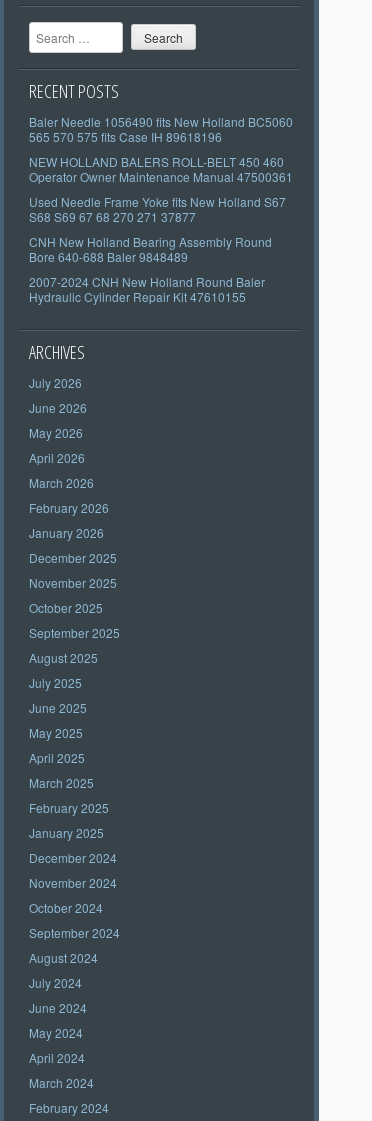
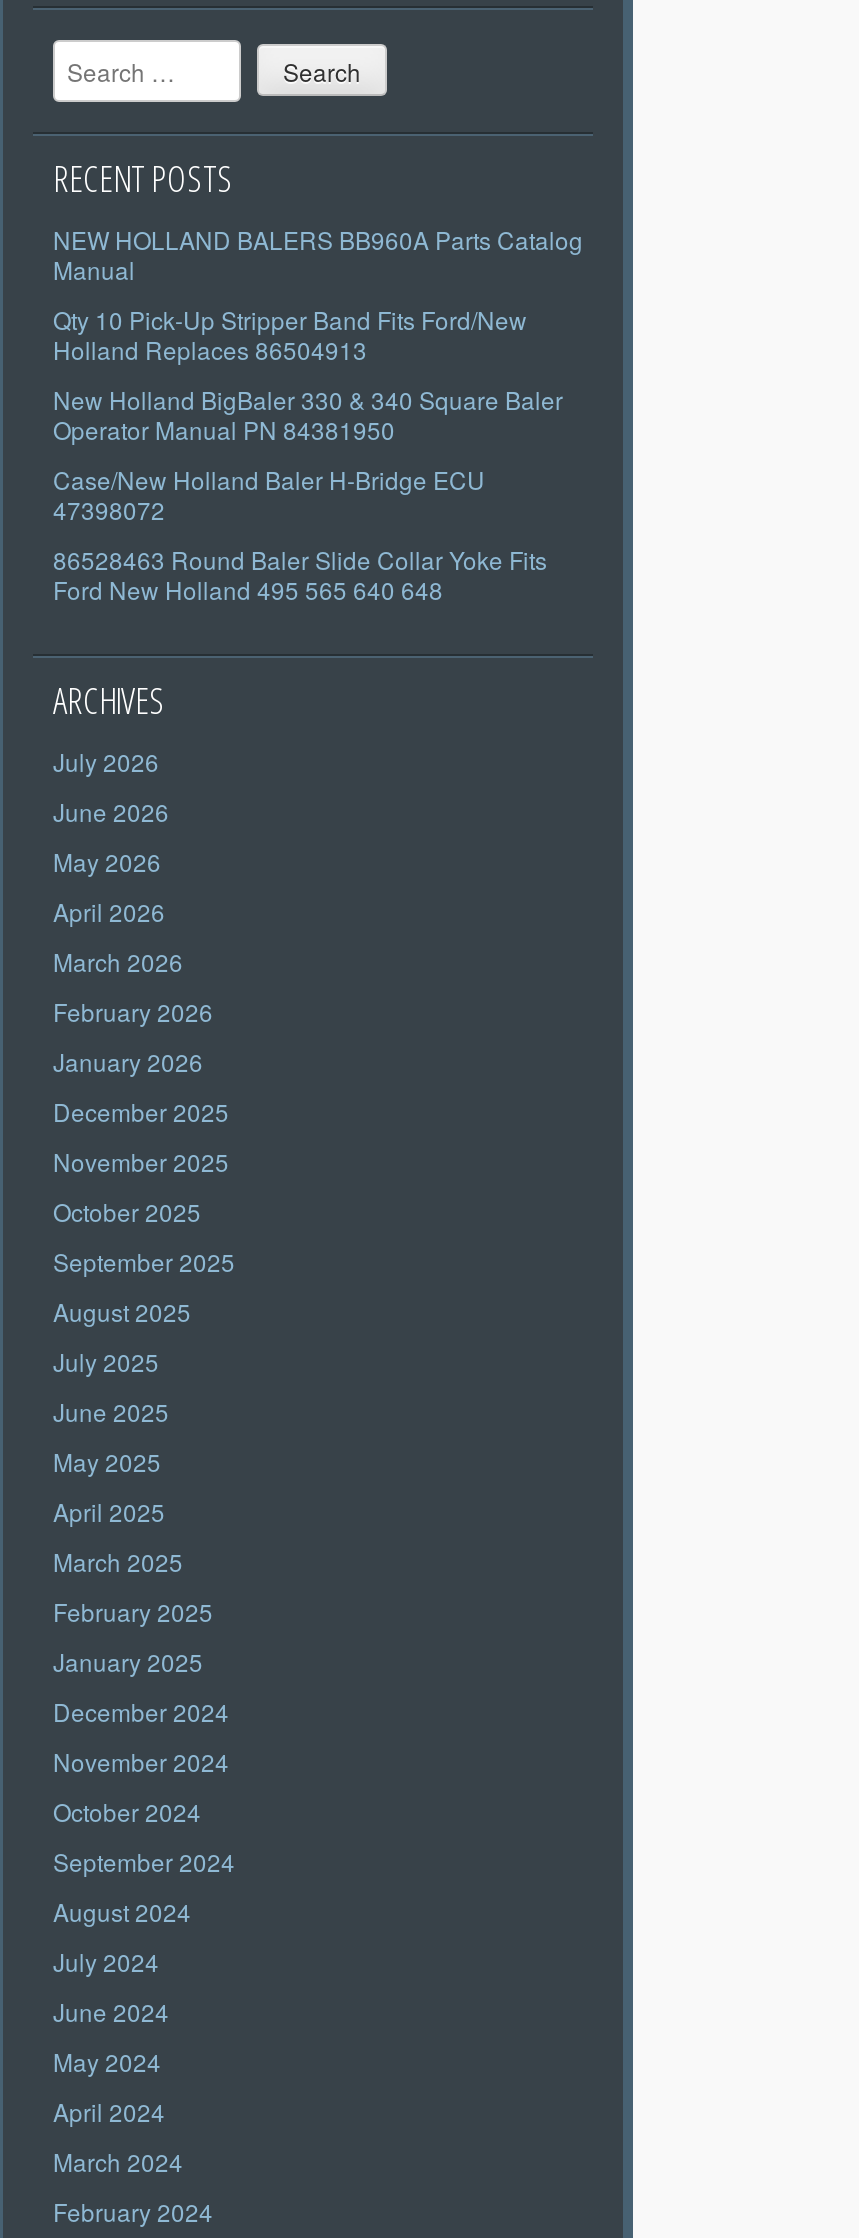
[29,113,293,145] Baler Needle 1056490 fits New Holland BC5060 | 565 570 575 fits Case IH 89618196 -> [53,222,583,286] NEW HOLLAND BALERS BB960A Parts Catalog | Manual
[29,153,293,185] NEW HOLLAND BALERS ROLL-BELT 450 460 | Operator Owner Maintenance Manual 47500361 -> [53,302,527,366] Qty 10 Pick-Up Stripper Band Fits Ford/New | Holland Replaces 86504913
[29,193,286,225] Used Needle Frame Yoke fits New Holland S67 | S68 S69 67 68 270 271 37877 -> [53,382,563,446] New Holland BigBaler 330 & 340 Square Baler | Operator Manual PN 84381950
[29,233,272,265] CNH New Holland Bearing Assembly Round | Bore 640-688 Baler 9848489 -> [53,462,485,526] Case/New Holland Baler H-Bridge ECU | 47398072
[29,273,265,305] 2007-2024 CNH New Holland Round Baler | Hydraulic Cylinder Repair Kit 47610155 -> [53,542,547,606] 86528463 Round Baler Slide Collar Yoke Fits | Ford New Holland 495 565 640 648

